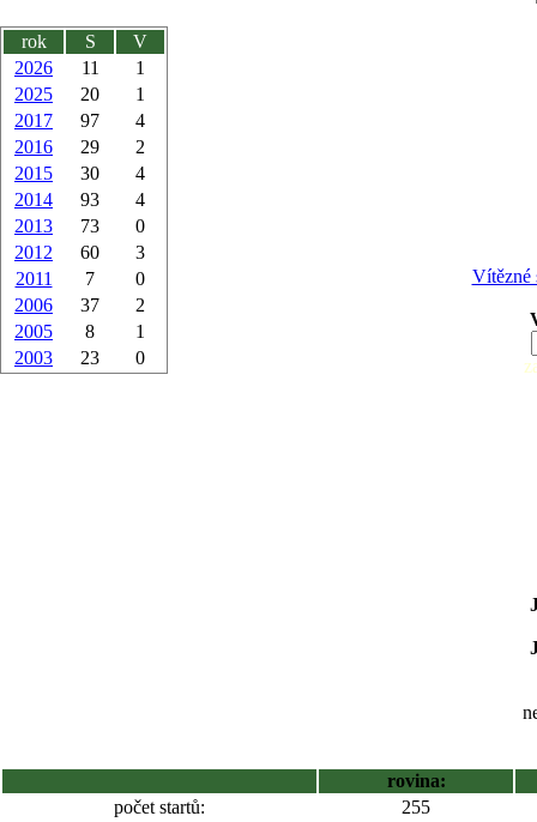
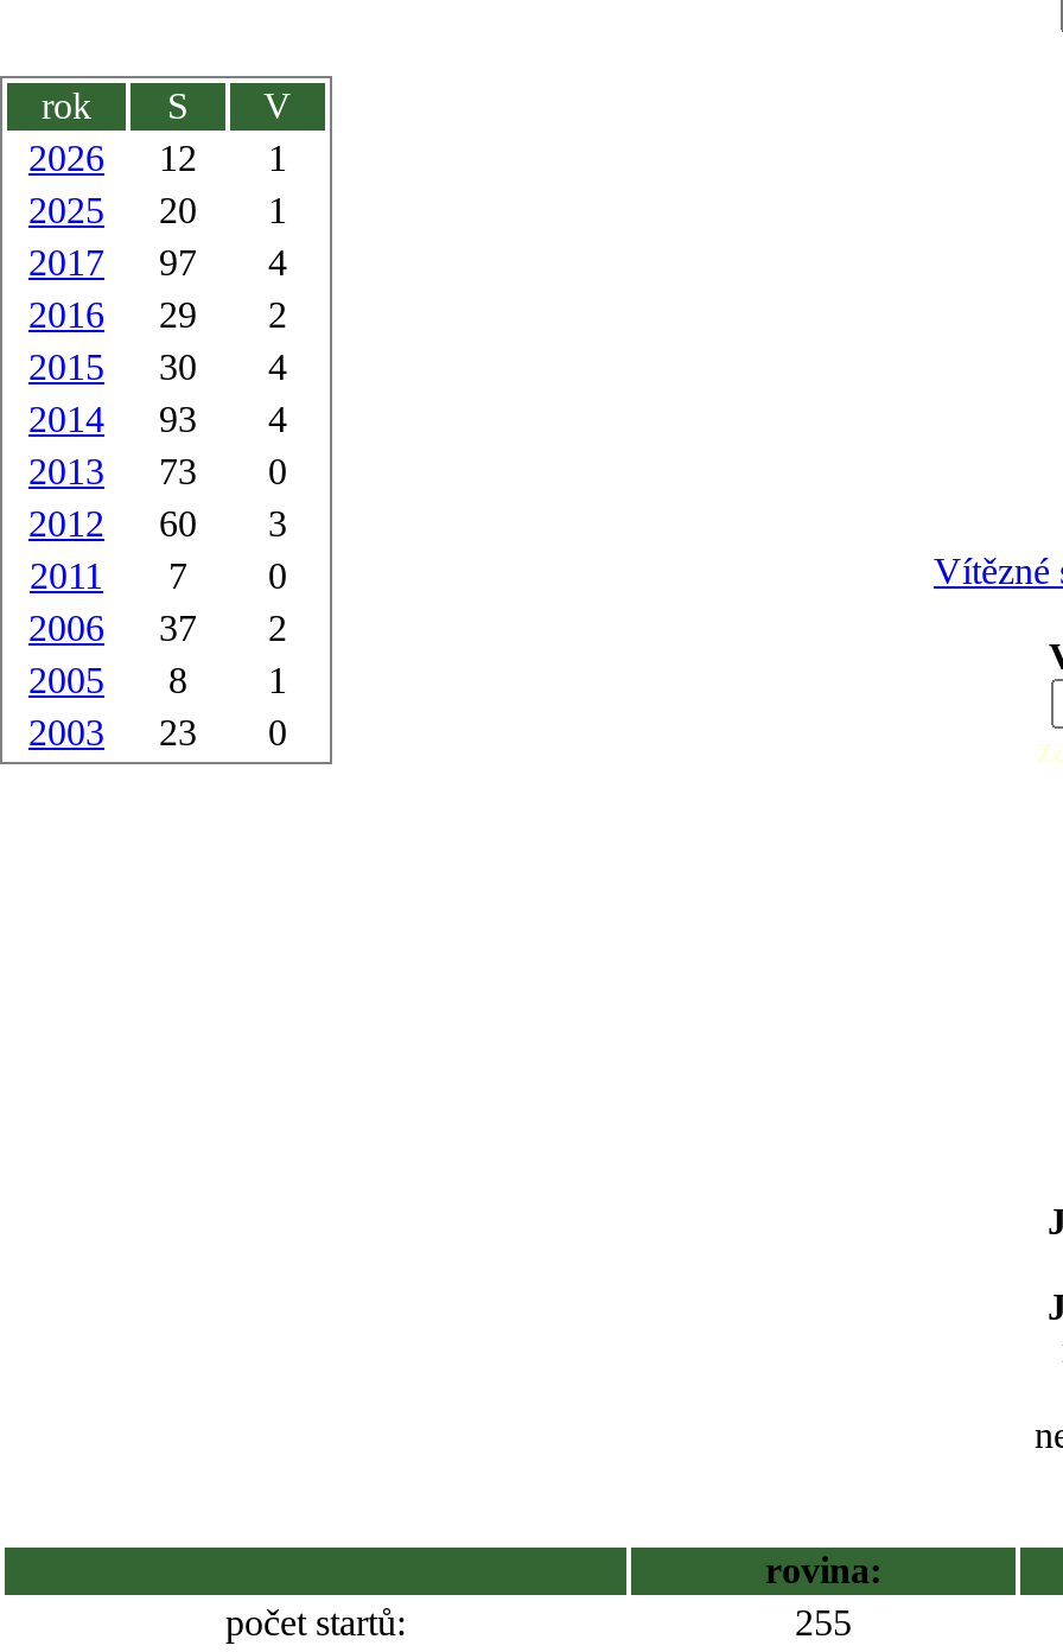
[14,58,145,78] 2026 11 1 -> [28,138,287,178] 2026 12 1

